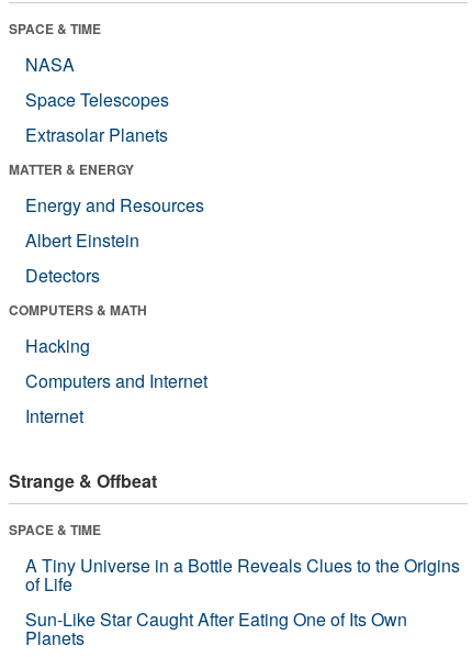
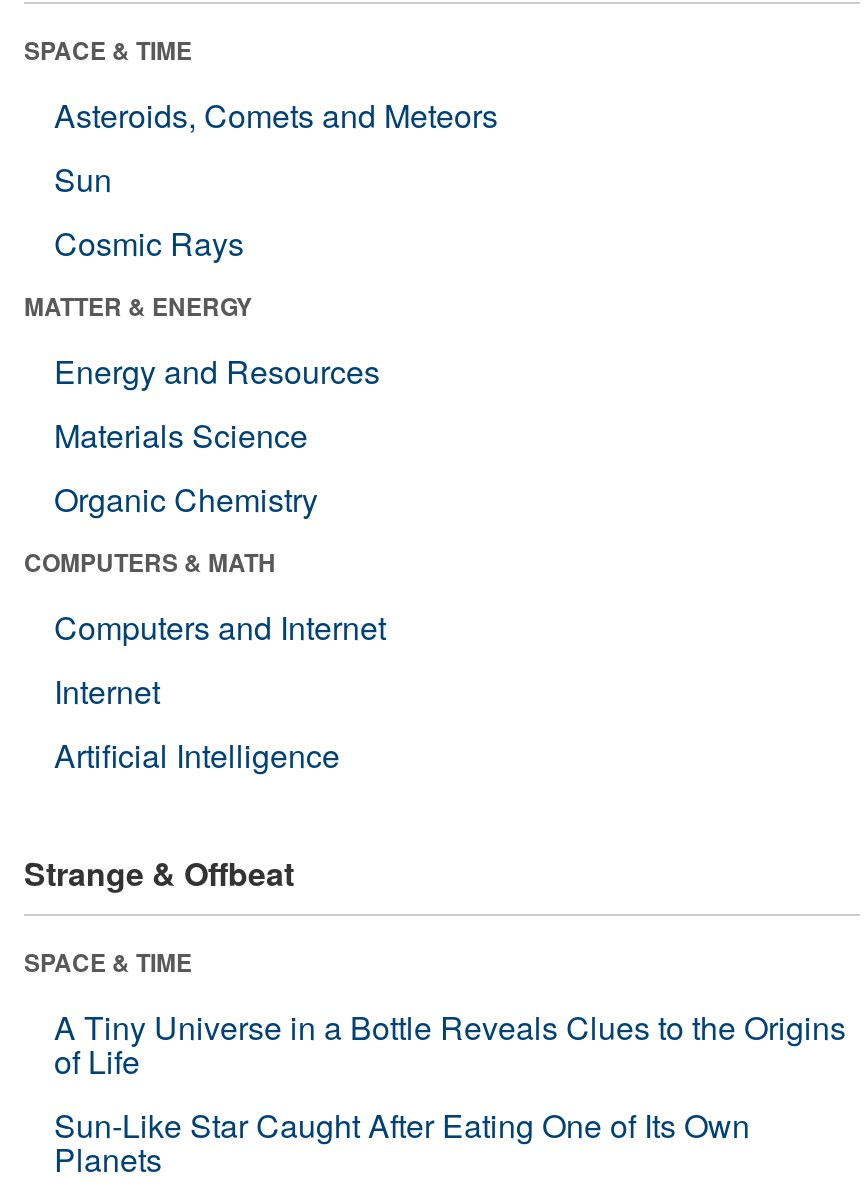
[25,51,169,147] NASA | Space Telescopes | Extrasolar Planets -> [54,92,498,266] Asteroids, Comets and Meteors | Sun | Cosmic Rays
[25,227,139,288] Albert Einstein | Detectors -> [54,412,318,522] Materials Science | Organic Chemistry
[25,333,90,358] Hacking -> none
moved [25,368,207,428] -> [54,604,386,714]: Computers and Internet | Internet
none -> [54,732,340,778] Artificial Intelligence

